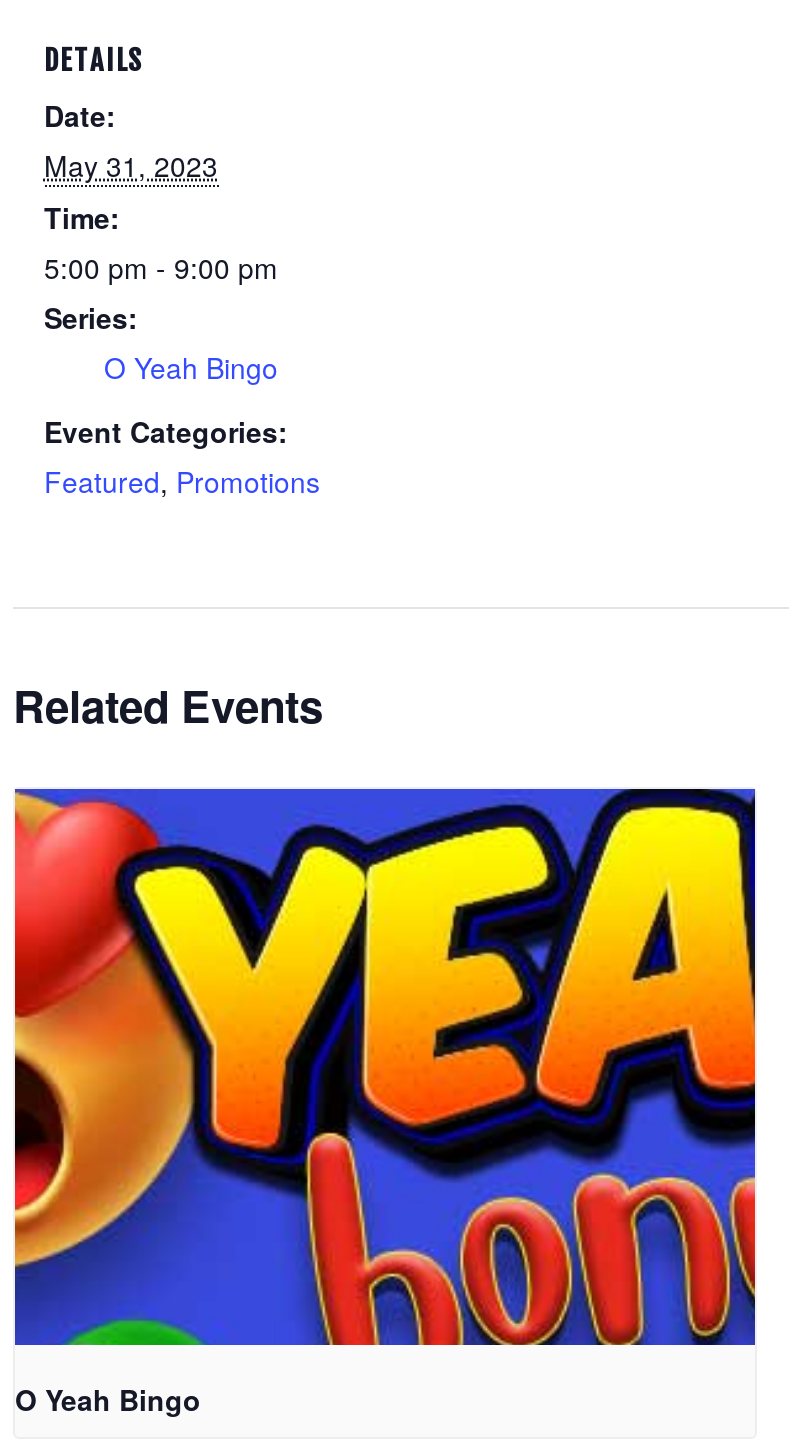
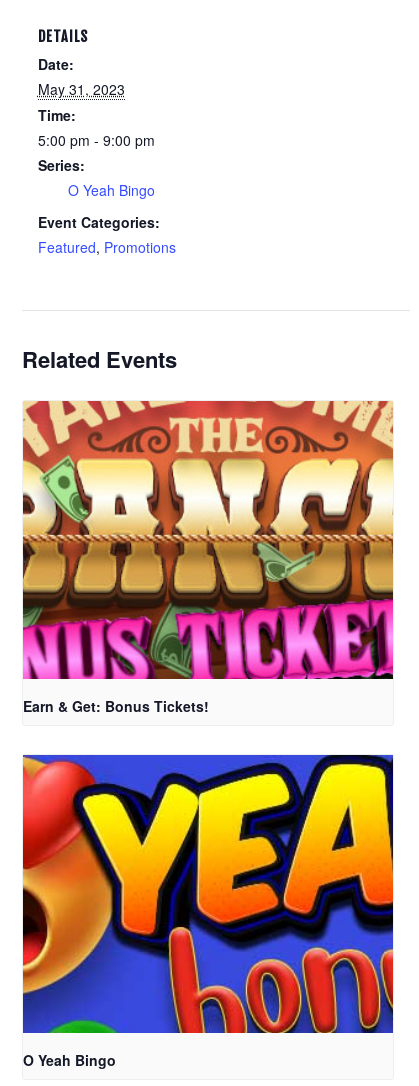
none -> [22,400,394,716] [image] | Earn & Get: Bonus Tickets!

